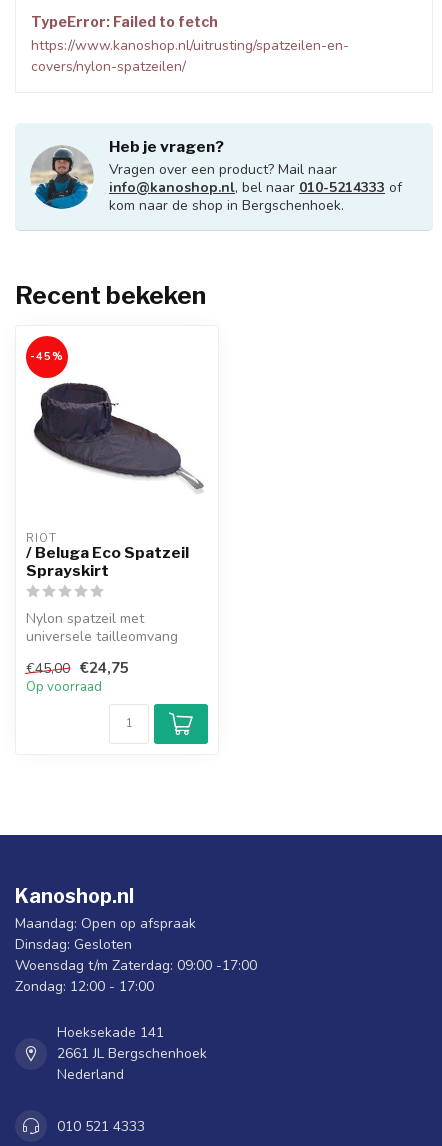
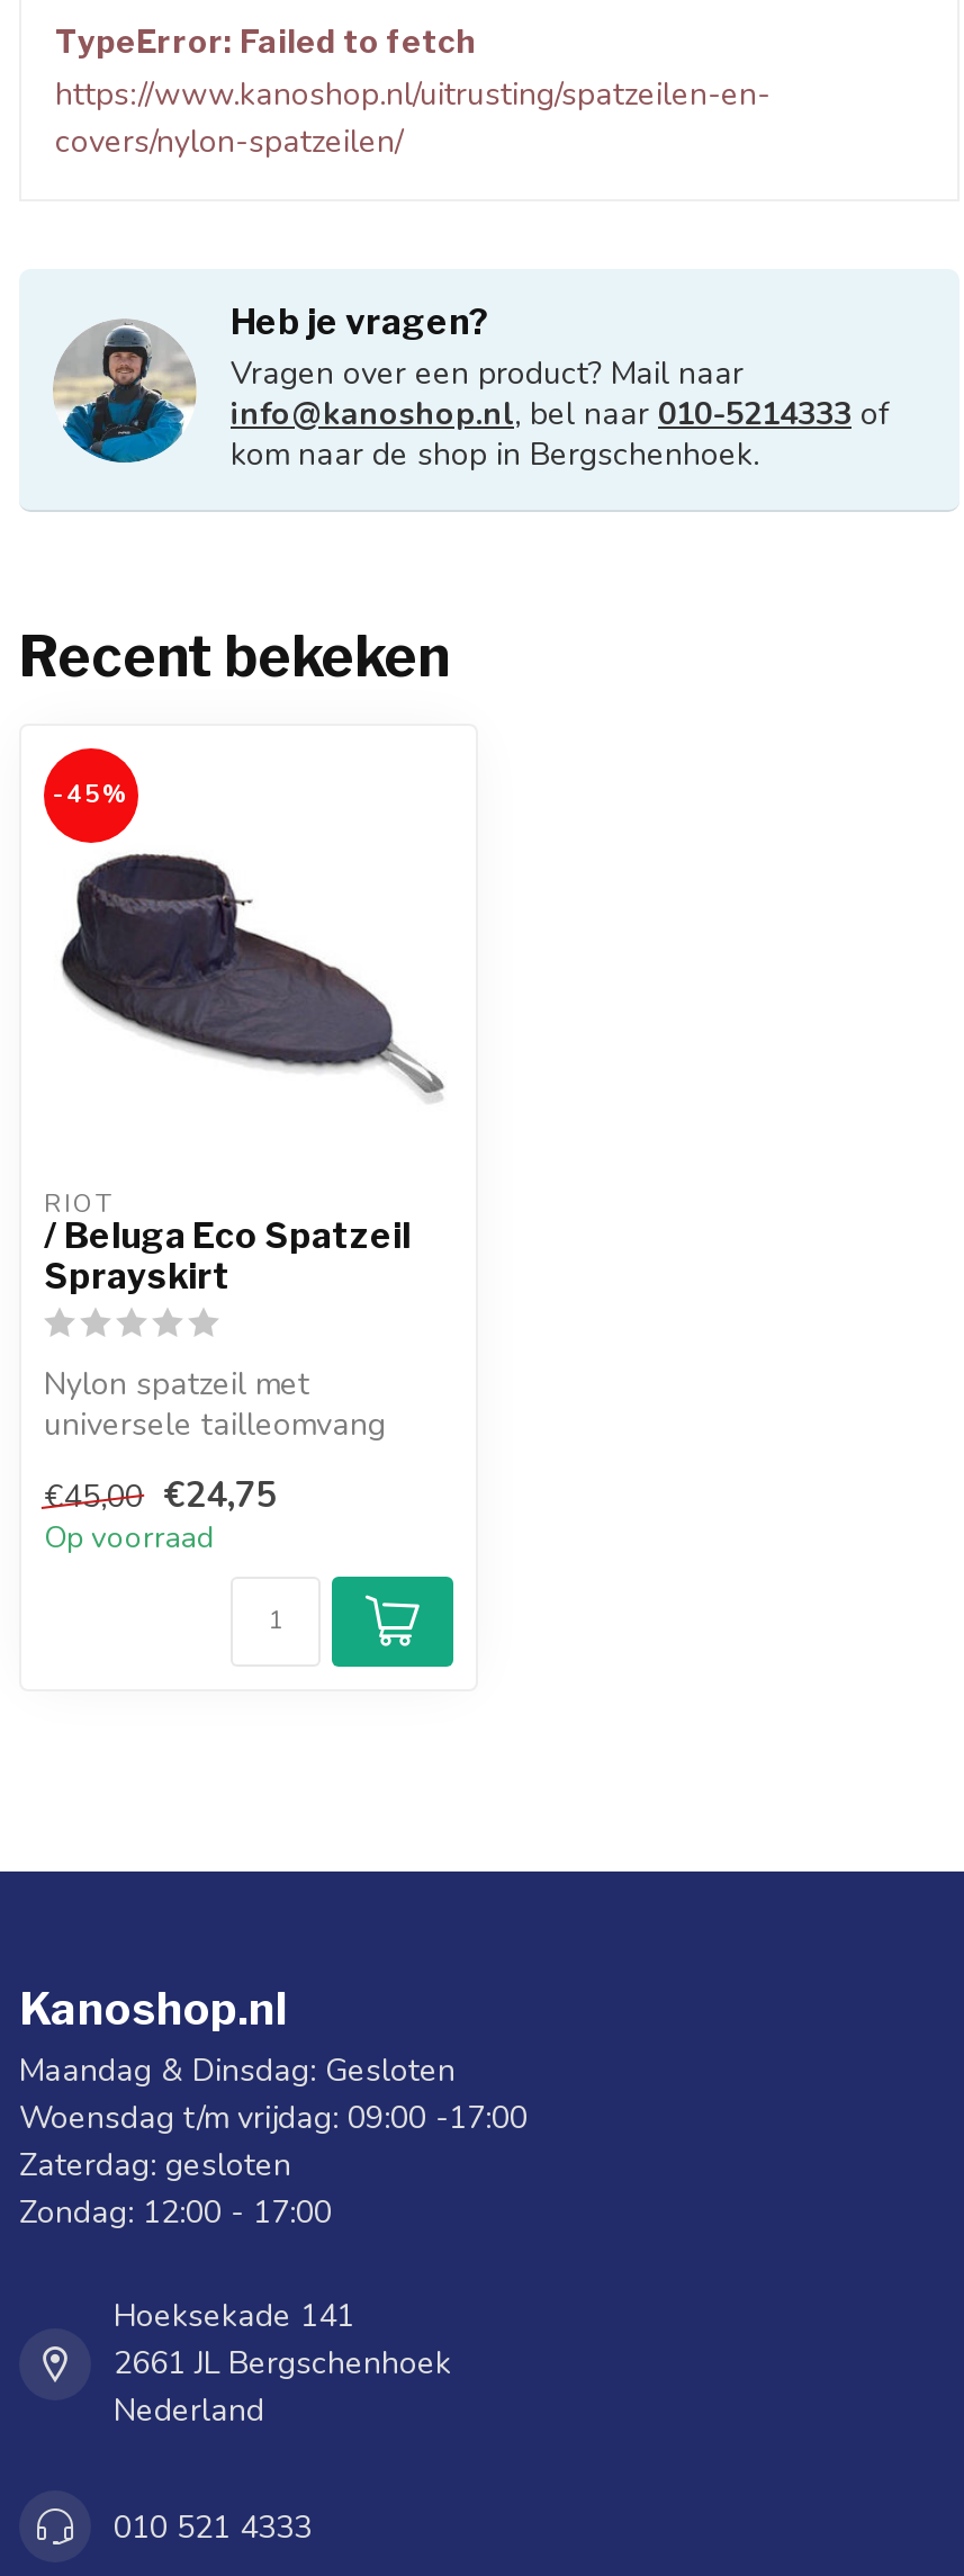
[15,914,257,975] Maandag: Open op afspraak | Dinsdag: Gesloten | Woensdag t/m Zaterdag: 09:00 -17:00 -> [19,2050,528,2188] Maandag & Dinsdag: Gesloten | Woensdag t/m vrijdag: 09:00 -17:00 | Zaterdag: gesloten

